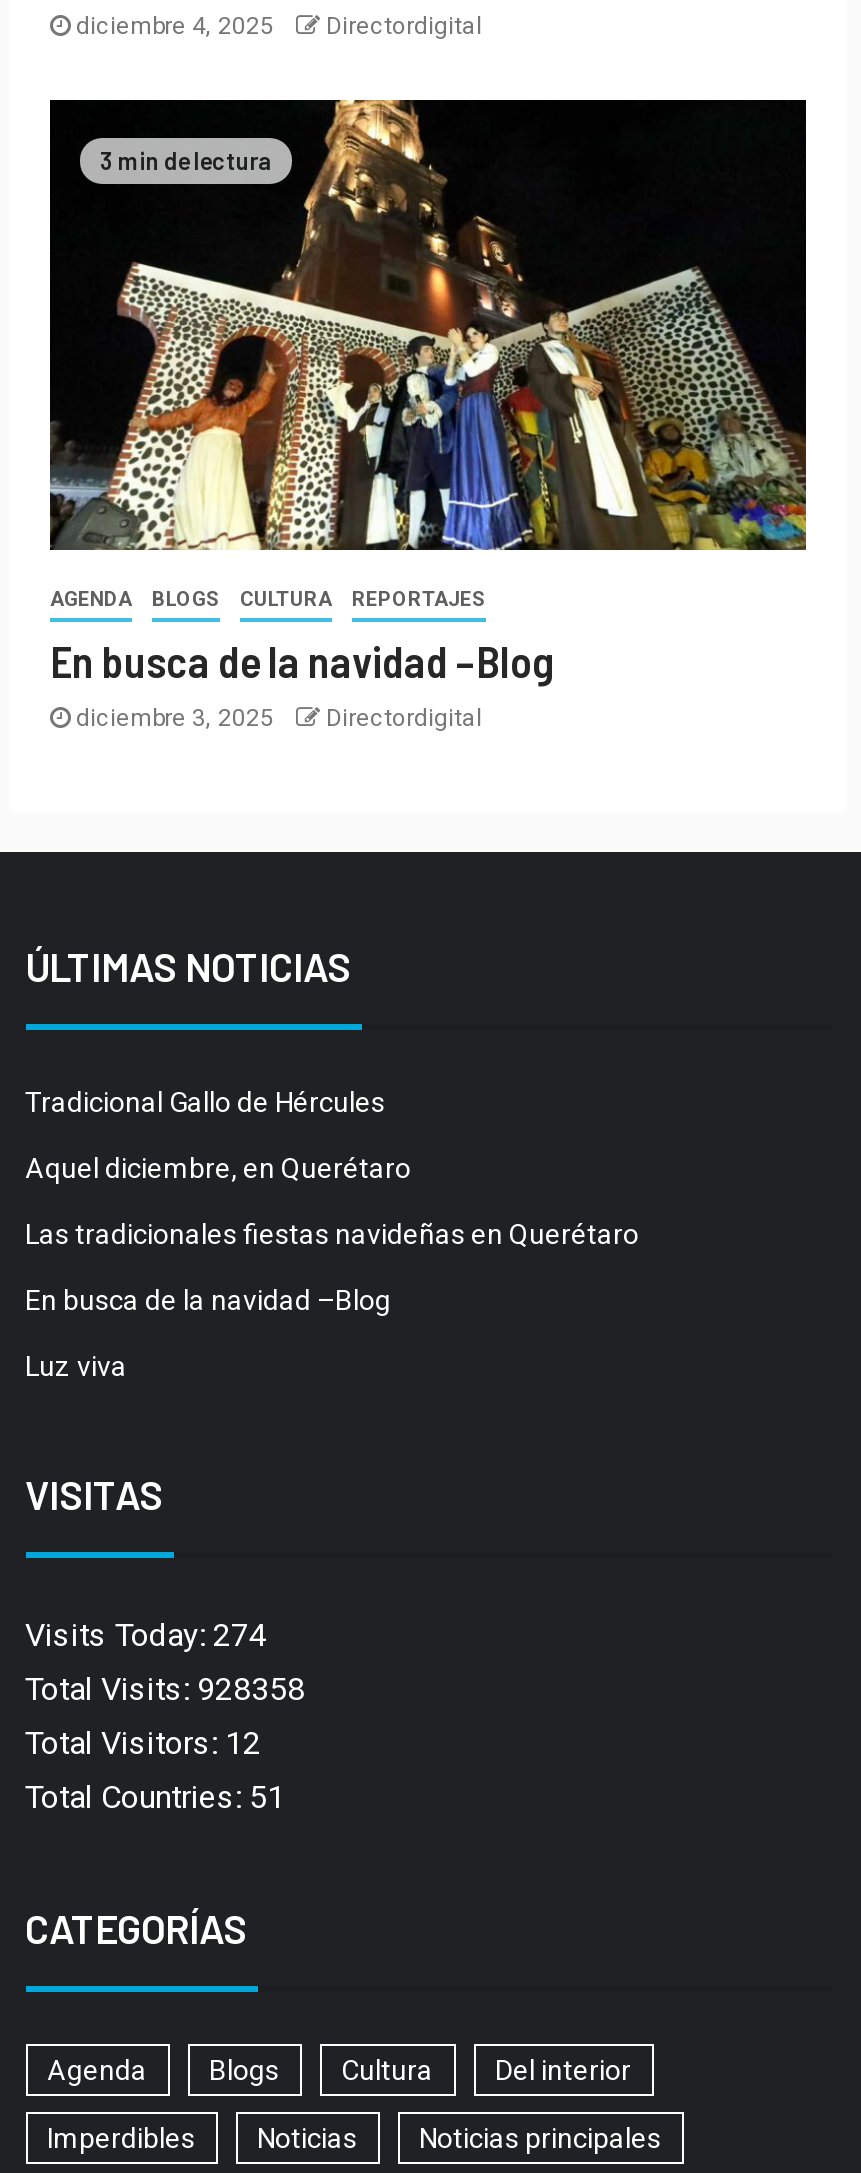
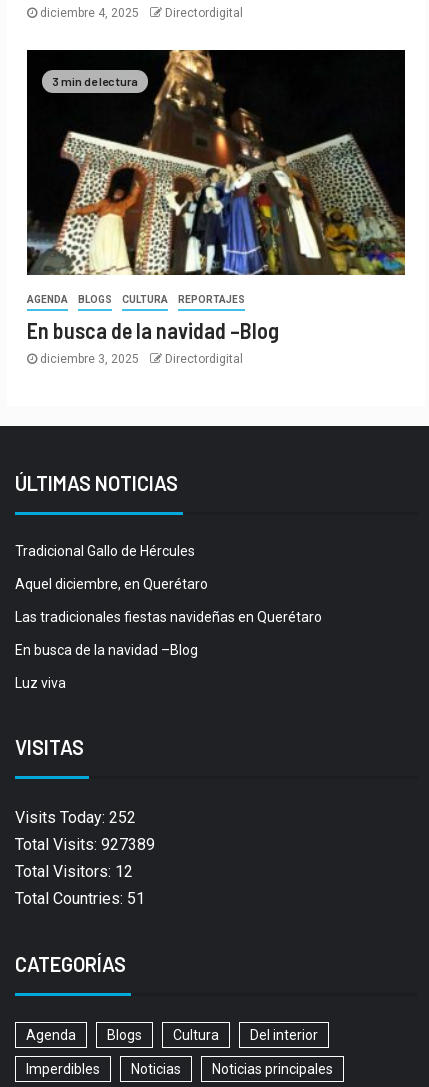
[25,1617,267,1655] Visits Today: 274 -> [14,808,135,827] Visits Today: 252
[25,1671,305,1709] Total Visits: 928358 -> [14,835,154,854] Total Visits: 927389

